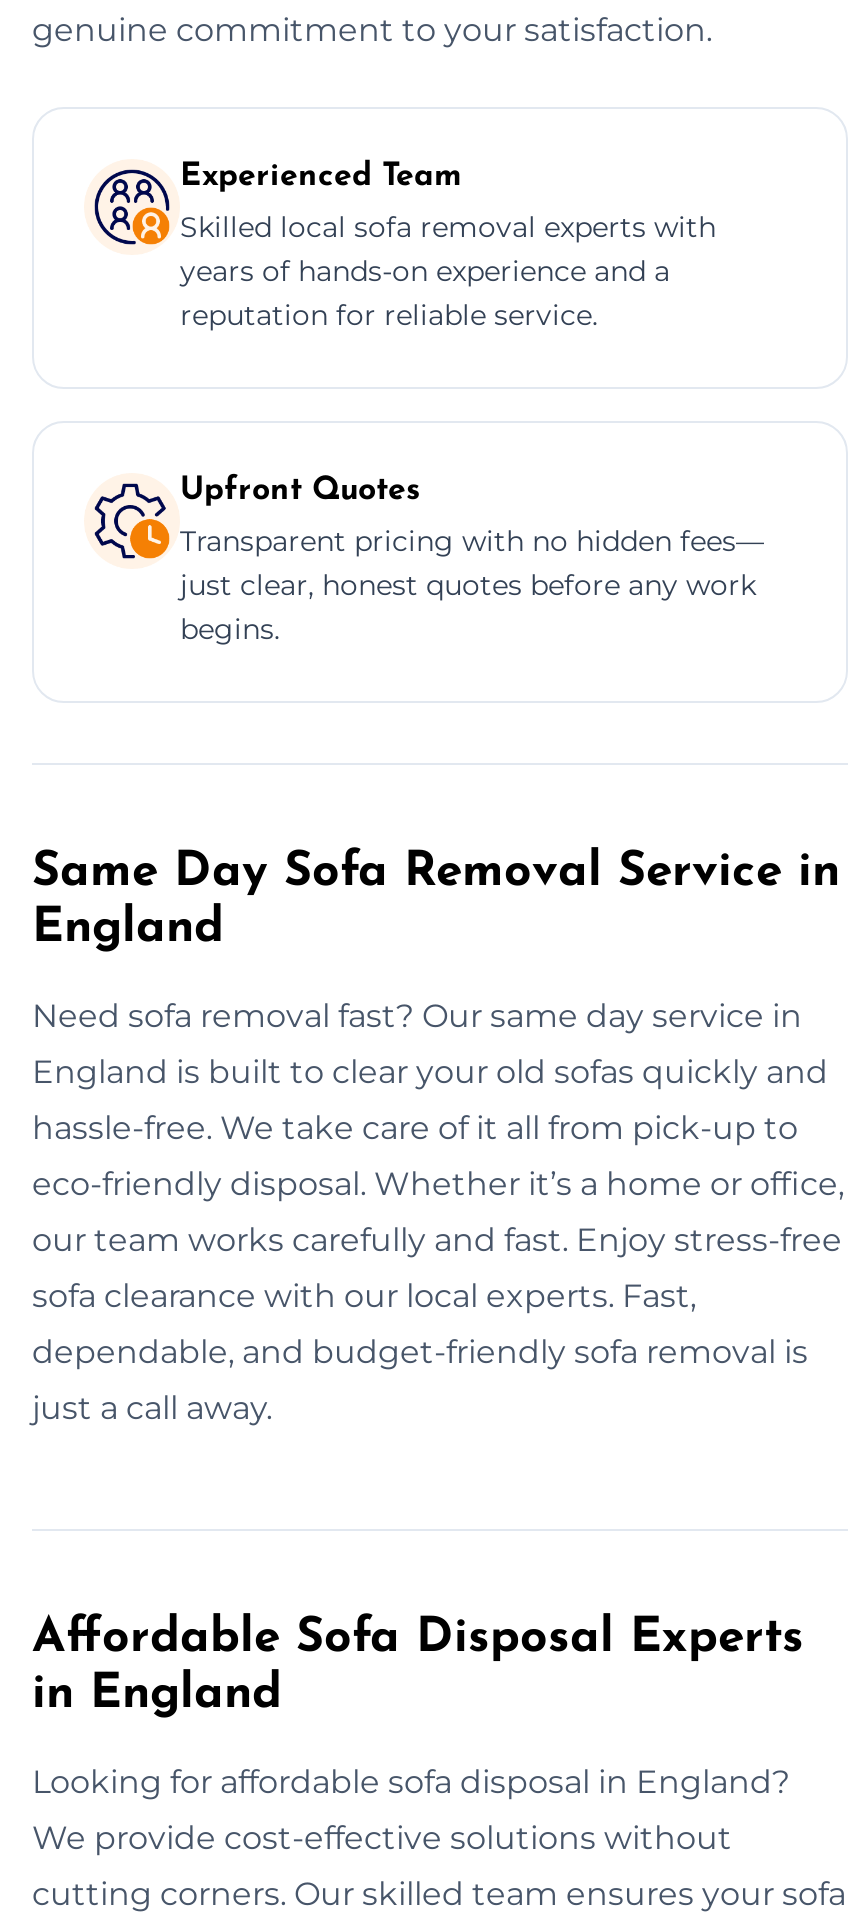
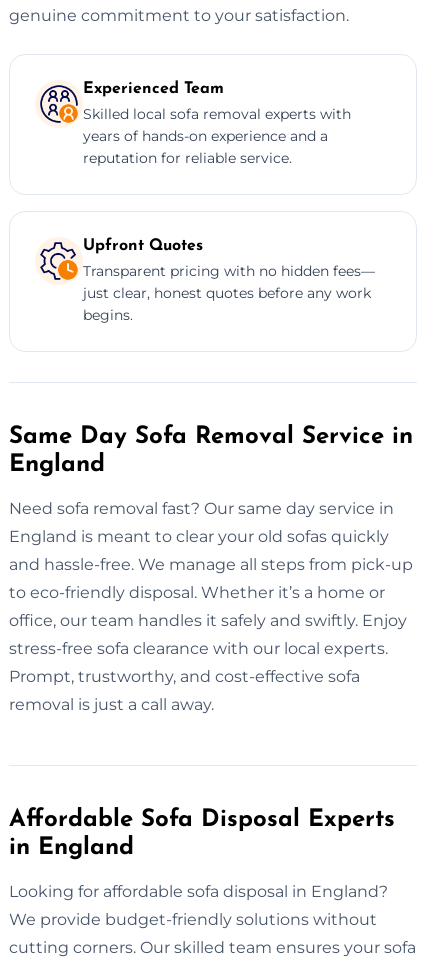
[32,1052,828,1090] England is built to clear your old sofas quickly and -> [9,527,389,546] England is meant to clear your old sofas quickly
[32,1108,798,1146] hassle-free. We take care of it all from pick-up to -> [9,555,413,574] and hassle-free. We manage all steps from pick-up
[32,1164,844,1202] eco-friendly disposal. Whether it’s a home or office, -> [9,583,385,602] to eco-friendly disposal. Whether it’s a home or
[32,1220,842,1258] our team works carefully and fast. Enjoy stress-free -> [9,611,407,630] office, our team handles it safely and swiftly. Enjoy
[32,1276,696,1314] sofa clearance with our local experts. Fast, -> [9,639,388,658] stress-free sofa clearance with our local experts.
[32,1332,808,1370] dependable, and budget-friendly sofa removal is -> [9,667,360,686] Prompt, trustworthy, and cost-effective sofa
[32,1388,272,1426] just a call away. -> [9,695,214,714] removal is just a call away.
[32,1818,732,1856] We provide cost-effective solutions without -> [9,910,377,929] We provide budget-friendly solutions without

